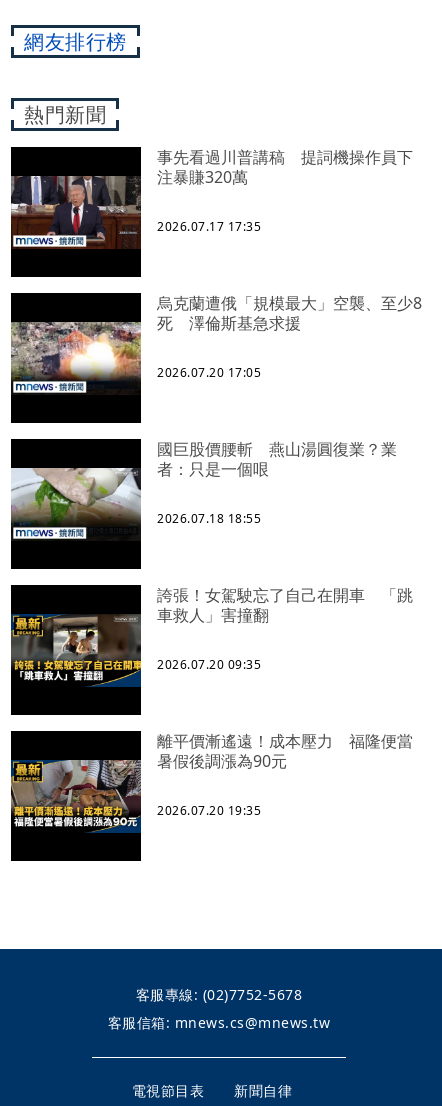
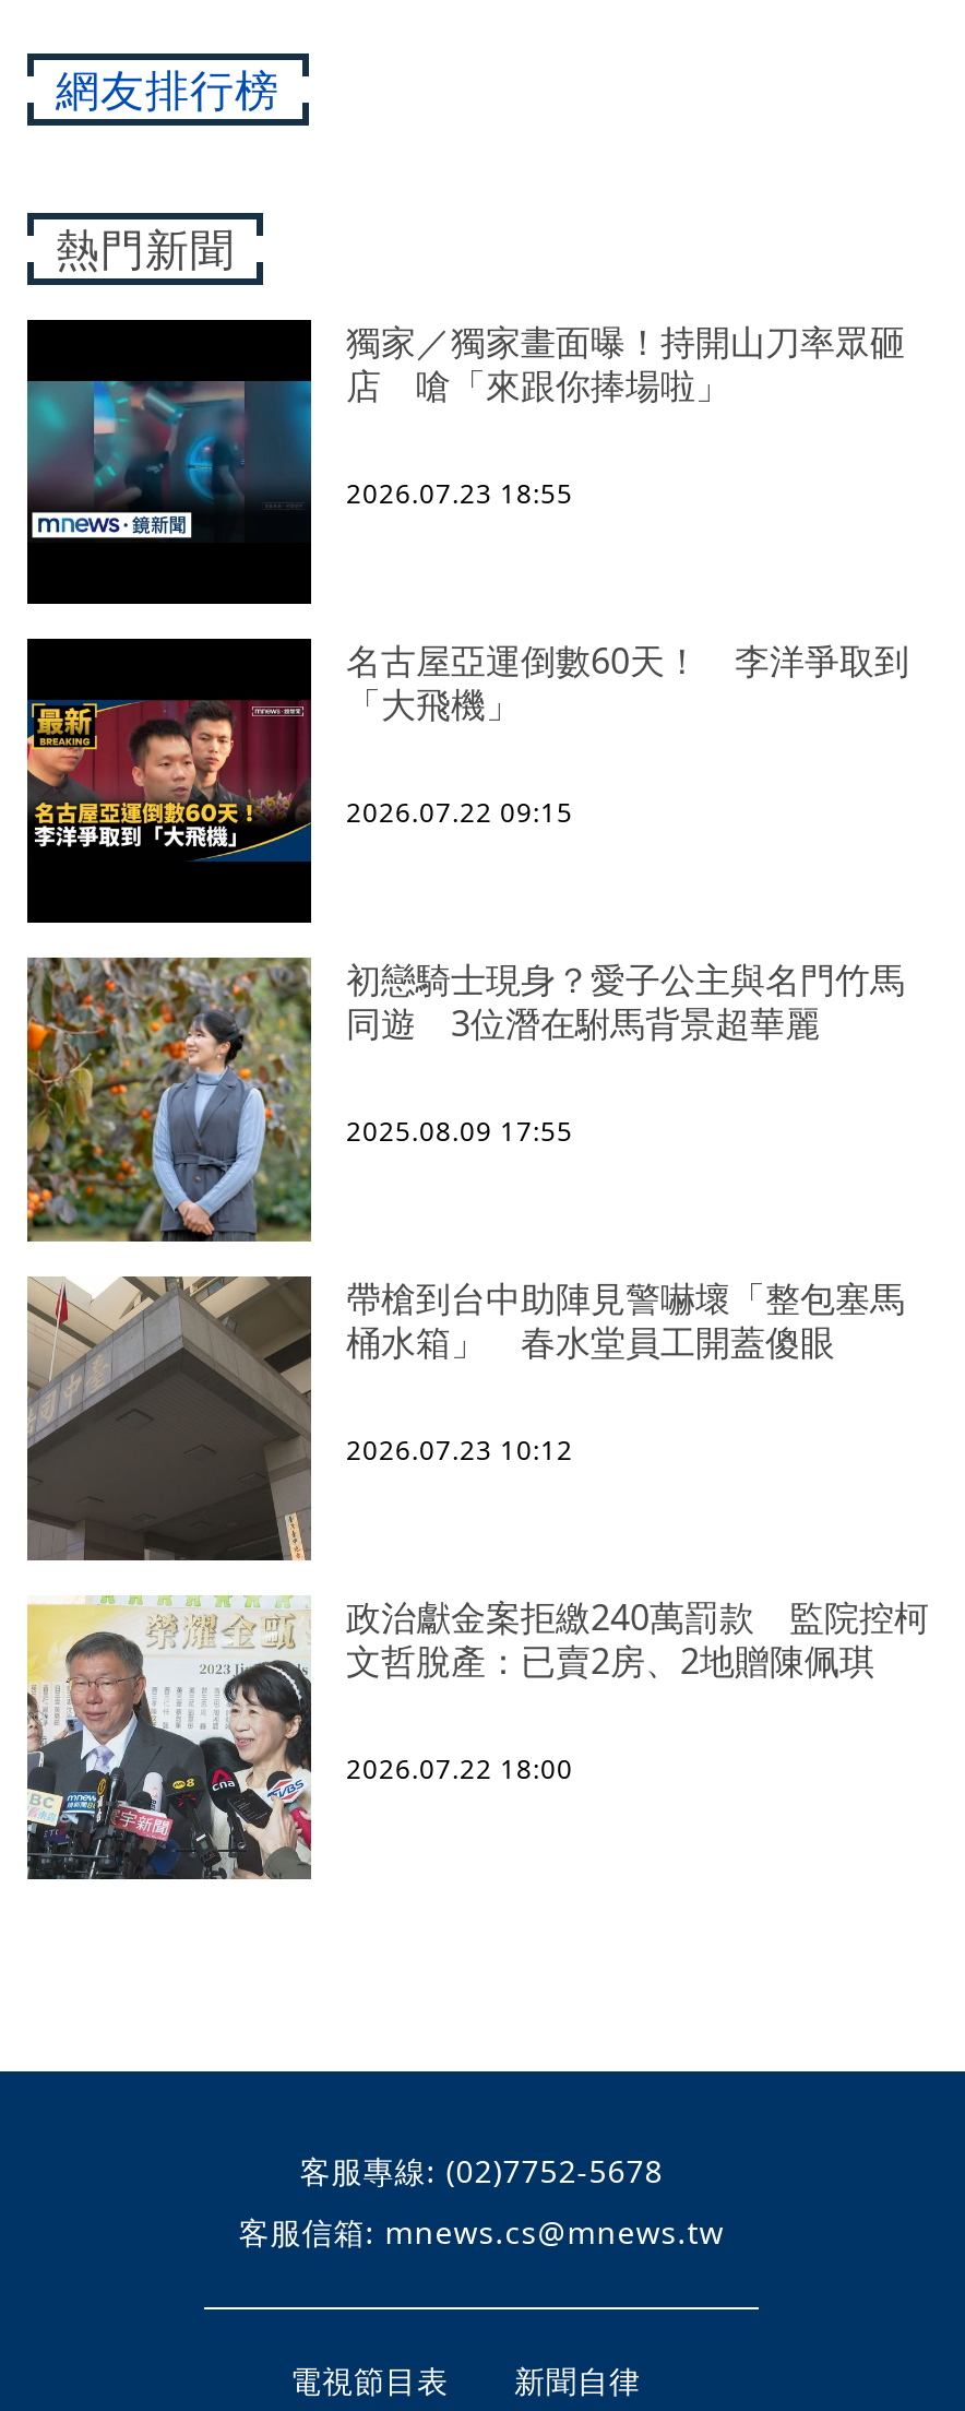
[10,146,413,249] [image] | 事先看過川普講稿 提詞機操作員下 | 注暴賺320萬 -> [25,318,905,541] [image] | 獨家／獨家畫面曝！持開山刀率眾砸 | 店 嗆「來跟你捧場啦」
[157,218,261,235] 2026.07.17 17:35 -> [346,475,573,512] 2026.07.23 18:55
[10,292,422,394] [image] | 烏克蘭遭俄「規模最大」空襲、至少8 | 死 澤倫斯基急求援 -> [25,637,909,862] [image] | 名古屋亞運倒數60天！ 李洋爭取到 | 「大飛機」
[157,364,261,381] 2026.07.20 17:05 -> [346,794,573,831] 2026.07.22 09:15
[10,438,397,570] [image] | 國巨股價腰斬 燕山湯圓復業？業 | 者：只是一個哏 -> [25,955,905,1244] [image] | 初戀騎士現身？愛子公主與名門竹馬 | 同遊 3位潛在駙馬背景超華麗
[157,510,261,527] 2026.07.18 18:55 -> [346,1113,573,1150] 2025.08.09 17:55
[10,584,413,716] [image] | 誇張！女駕駛忘了自己在開車 「跳 | 車救人」害撞翻 -> [25,1274,905,1563] [image] | 帶槍到台中助陣見警嚇壞「整包塞馬 | 桶水箱」 春水堂員工開蓋傻眼
[157,656,261,673] 2026.07.20 09:35 -> [346,1432,573,1469] 2026.07.23 10:12
[10,730,413,862] [image] | 離平價漸遙遠！成本壓力 福隆便當 | 暑假後調漲為90元 -> [25,1593,929,1881] [image] | 政治獻金案拒繳240萬罰款 監院控柯 | 文哲脫產：已賣2房、2地贈陳佩琪
[157,802,261,819] 2026.07.20 19:35 -> [346,1751,573,1788] 2026.07.22 18:00

